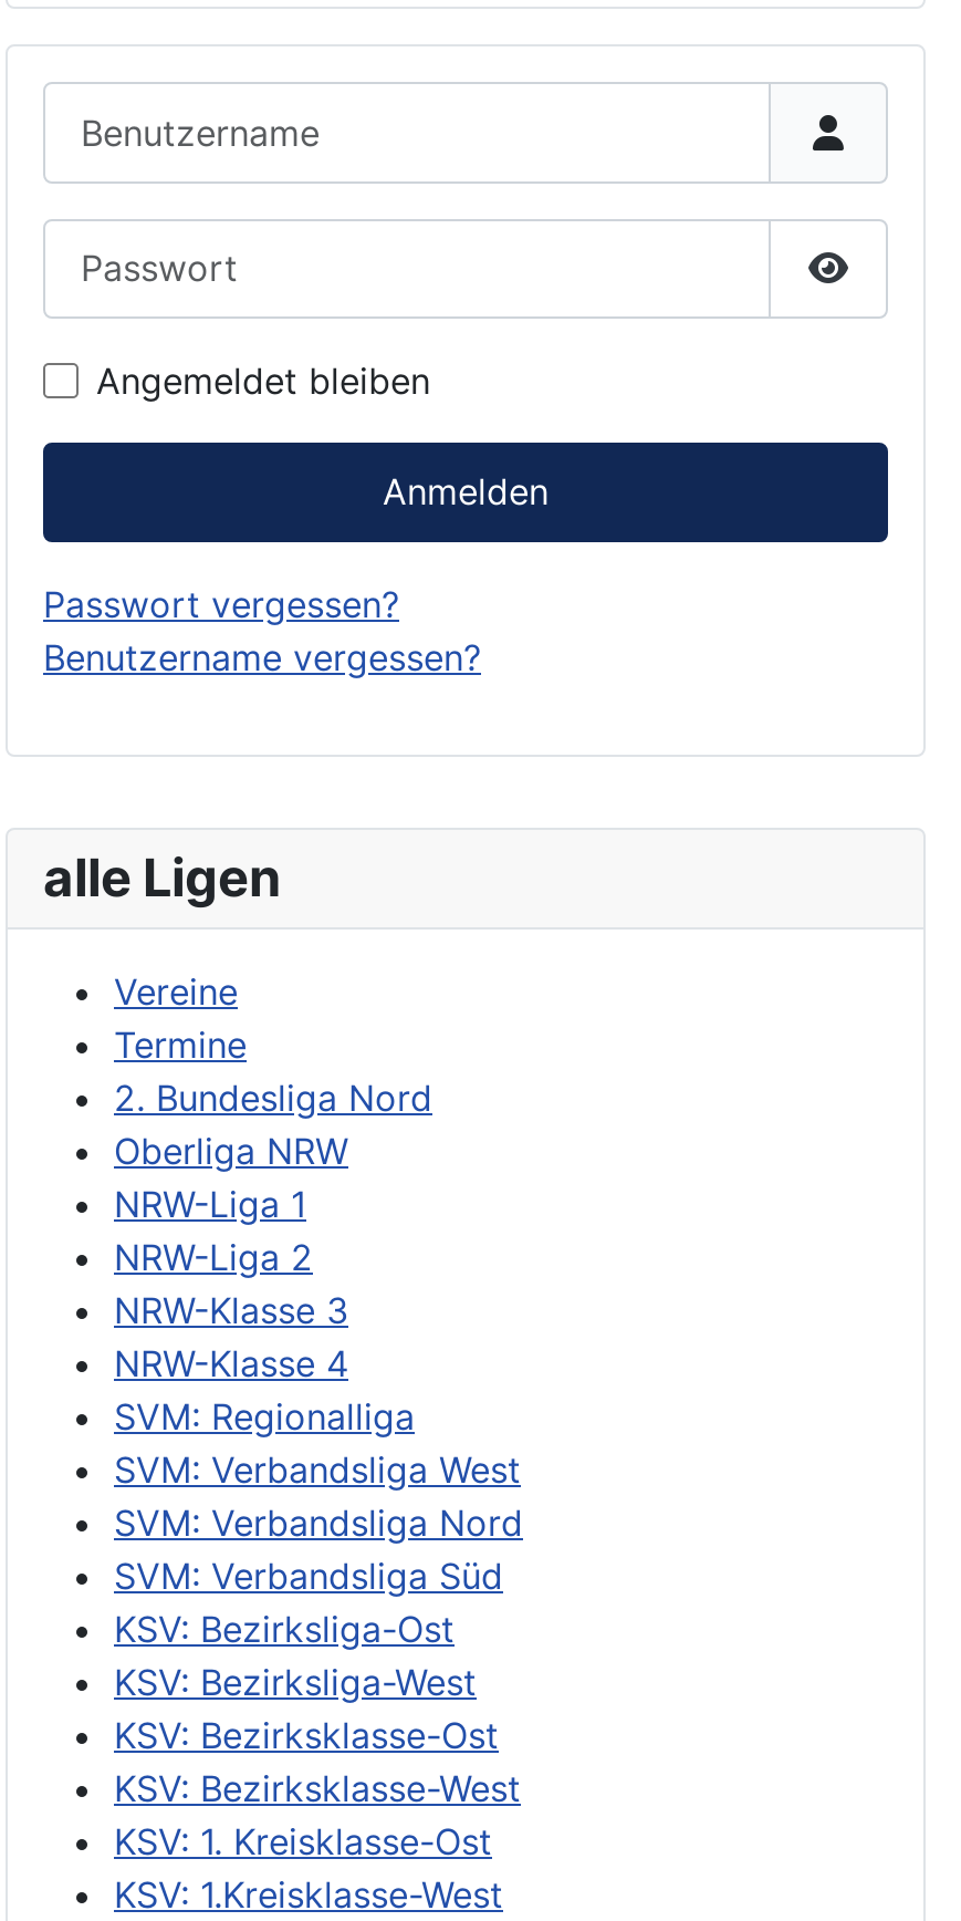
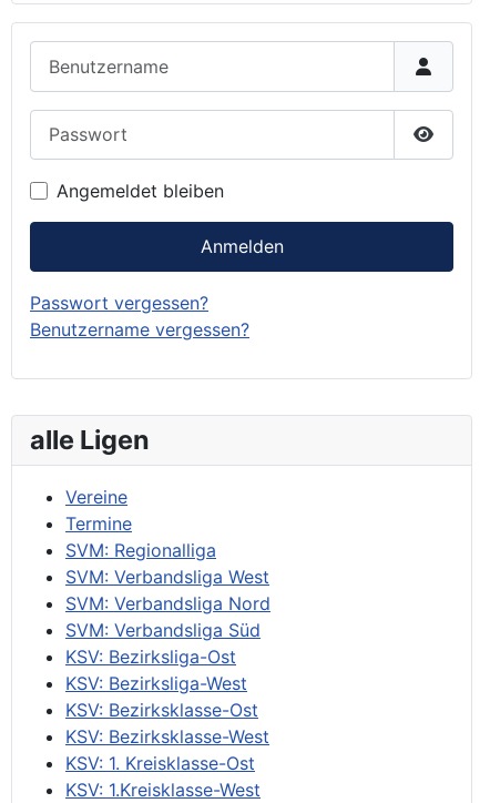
[114,1075,432,1385] 2. Bundesliga Nord | Oberliga NRW | NRW-Liga 1 | NRW-Liga 2 | NRW-Klasse 3 | NRW-Klasse 4 -> none

